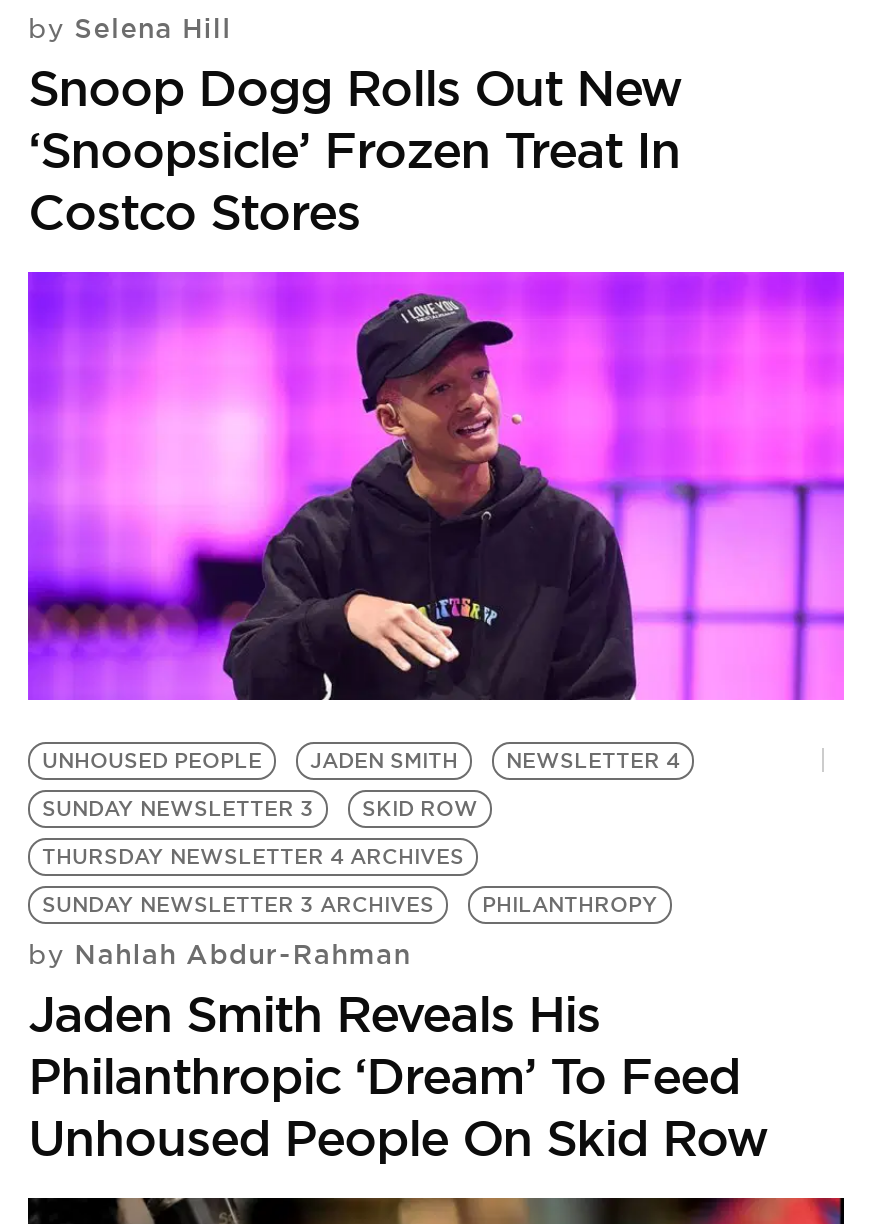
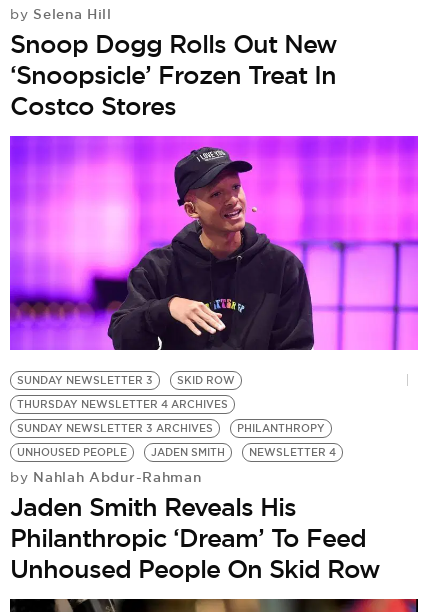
moved [42,747,680,773] -> [17,445,336,458]: UNHOUSED PEOPLE | JADEN SMITH | NEWSLETTER 4
moved [42,795,658,917] -> [17,373,325,434]: SUNDAY NEWSLETTER 3 | SKID ROW | THURSDAY NEWSLETTER 4 ARCHIVES | SUNDAY NEWSLETTER 3 ARCHIVES | PHILANTHROPY

